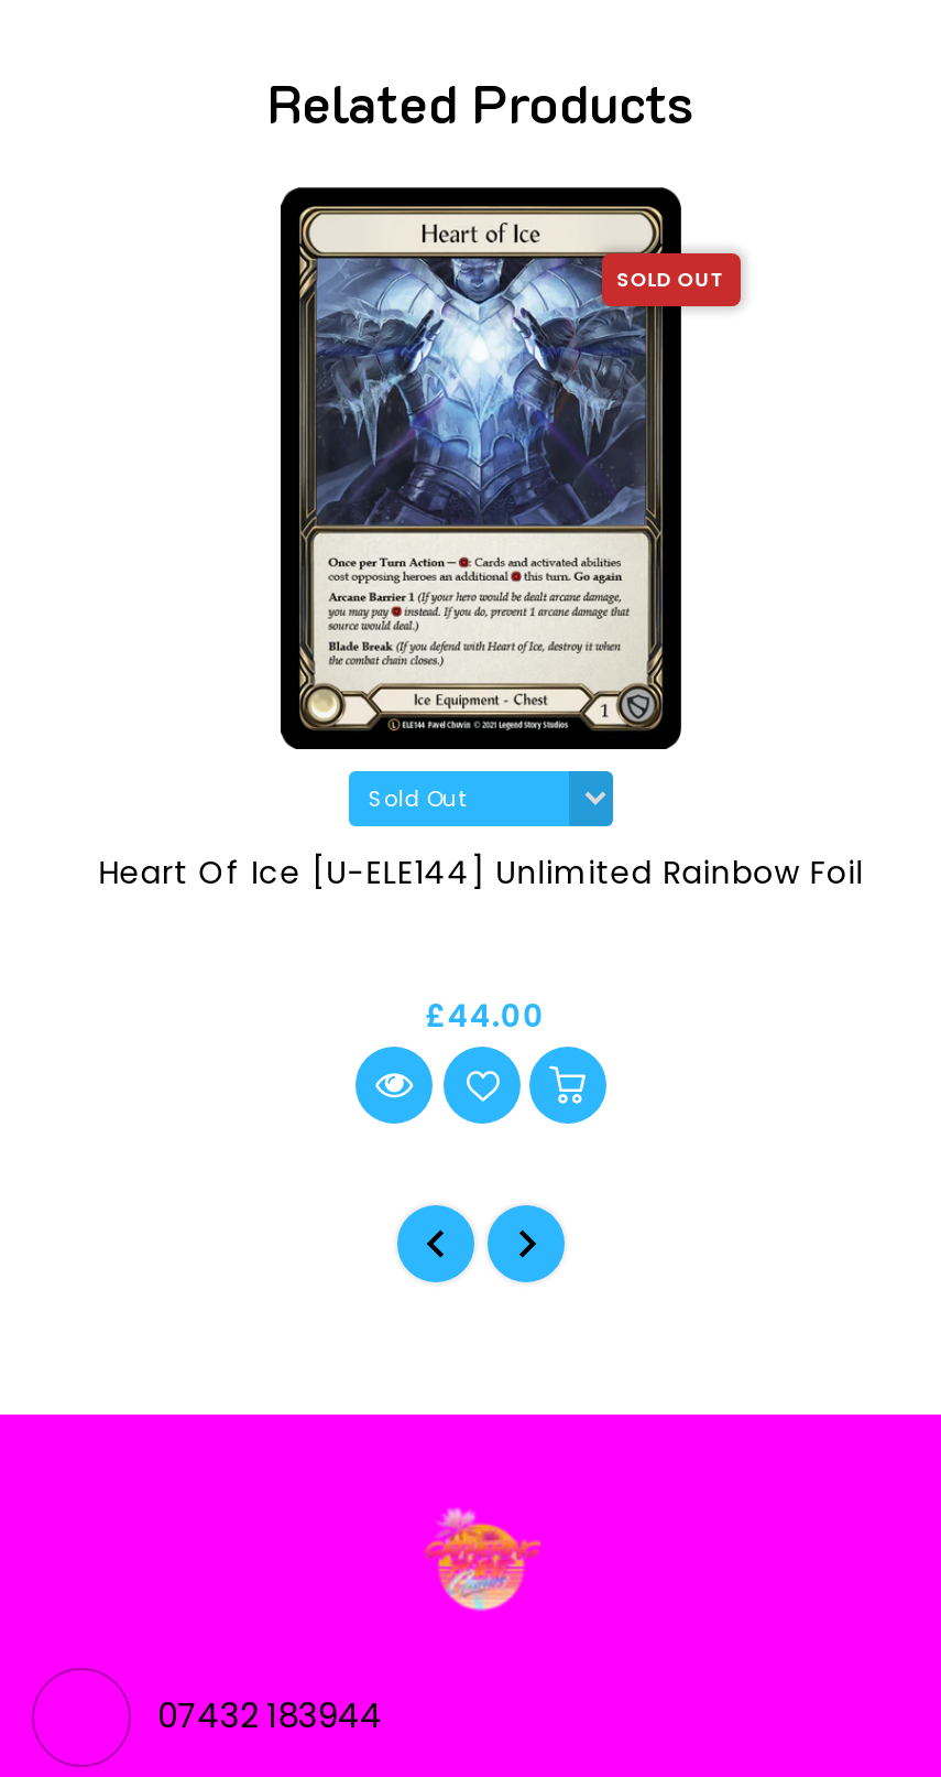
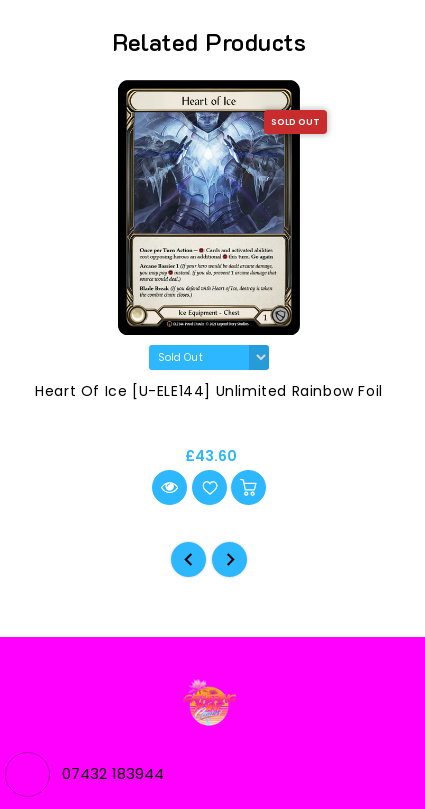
[425,993,546,1037] £44.00 -> [185,445,237,465] £43.60

